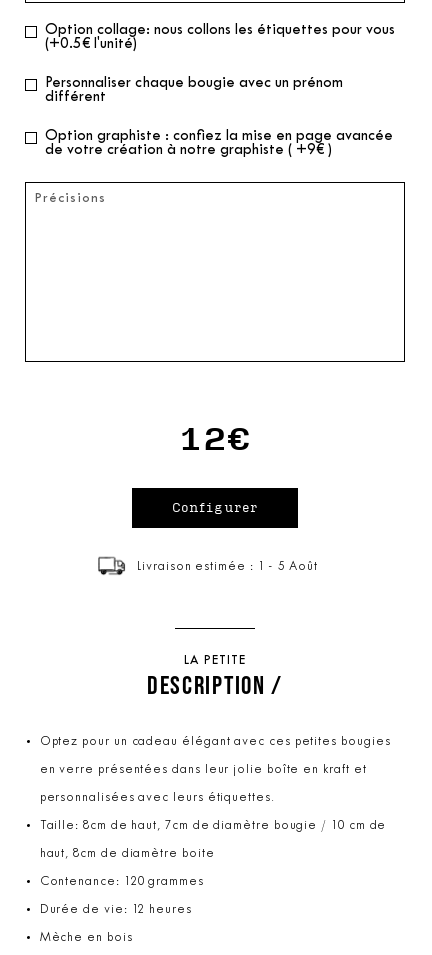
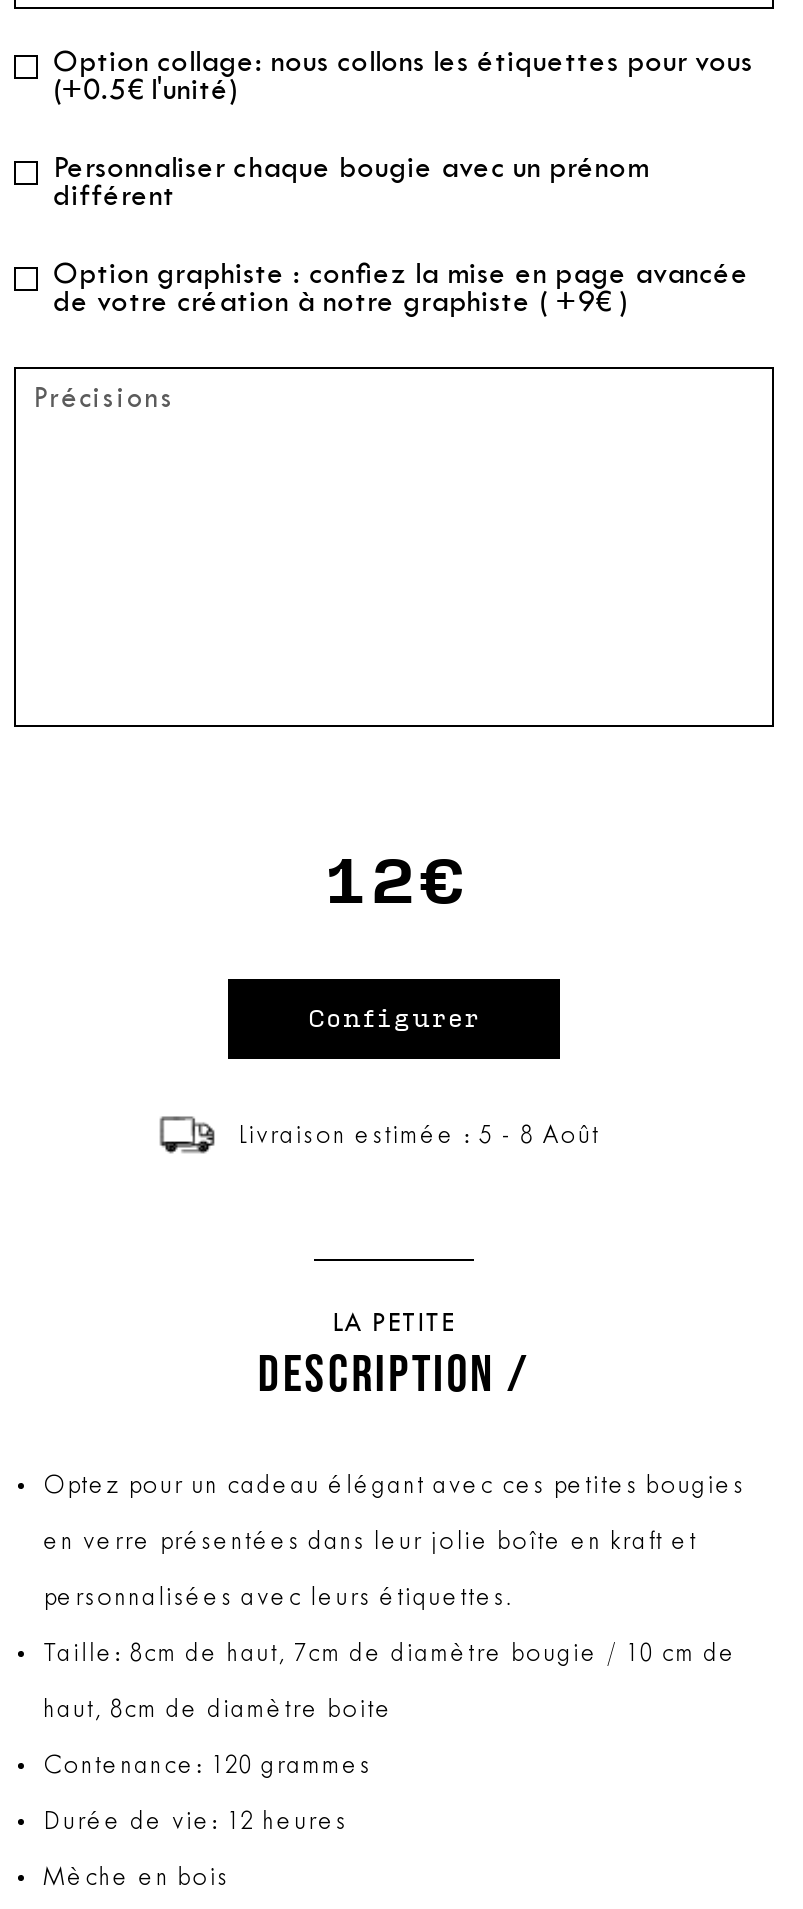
[137,561,318,573] Livraison estimée : 1 - 5 Août -> [238,1124,600,1148] Livraison estimée : 5 - 8 Août

